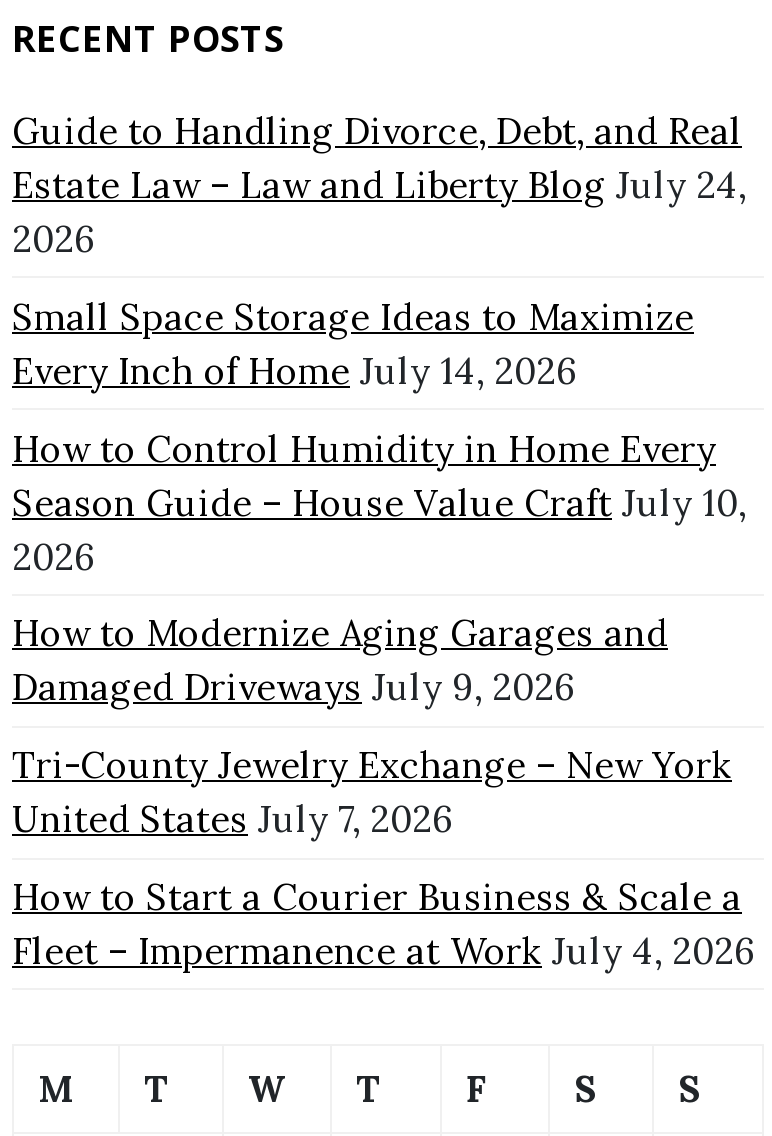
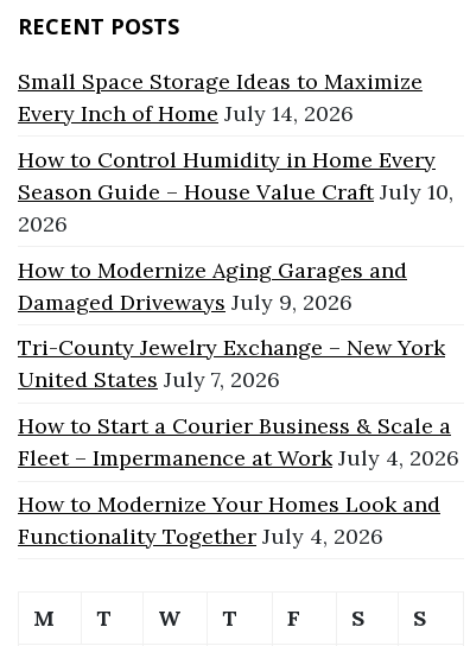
[12,108,746,262] Guide to Handling Divorce, Debt, and Real | Estate Law – Law and Liberty Blog July 24, | 2026 -> none
moved [12,294,756,974] -> [18,68,459,472]: Small Space Storage Ideas to Maximize | Every Inch of Home July 14, 2026 | How to Control Humidity in Home Every | ... | How to Start a Courier Business & Scale a | Fleet – Impermanence at Work July 4, 2026
none -> [18,490,440,550] How to Modernize Your Homes Look and | Functionality Together July 4, 2026

